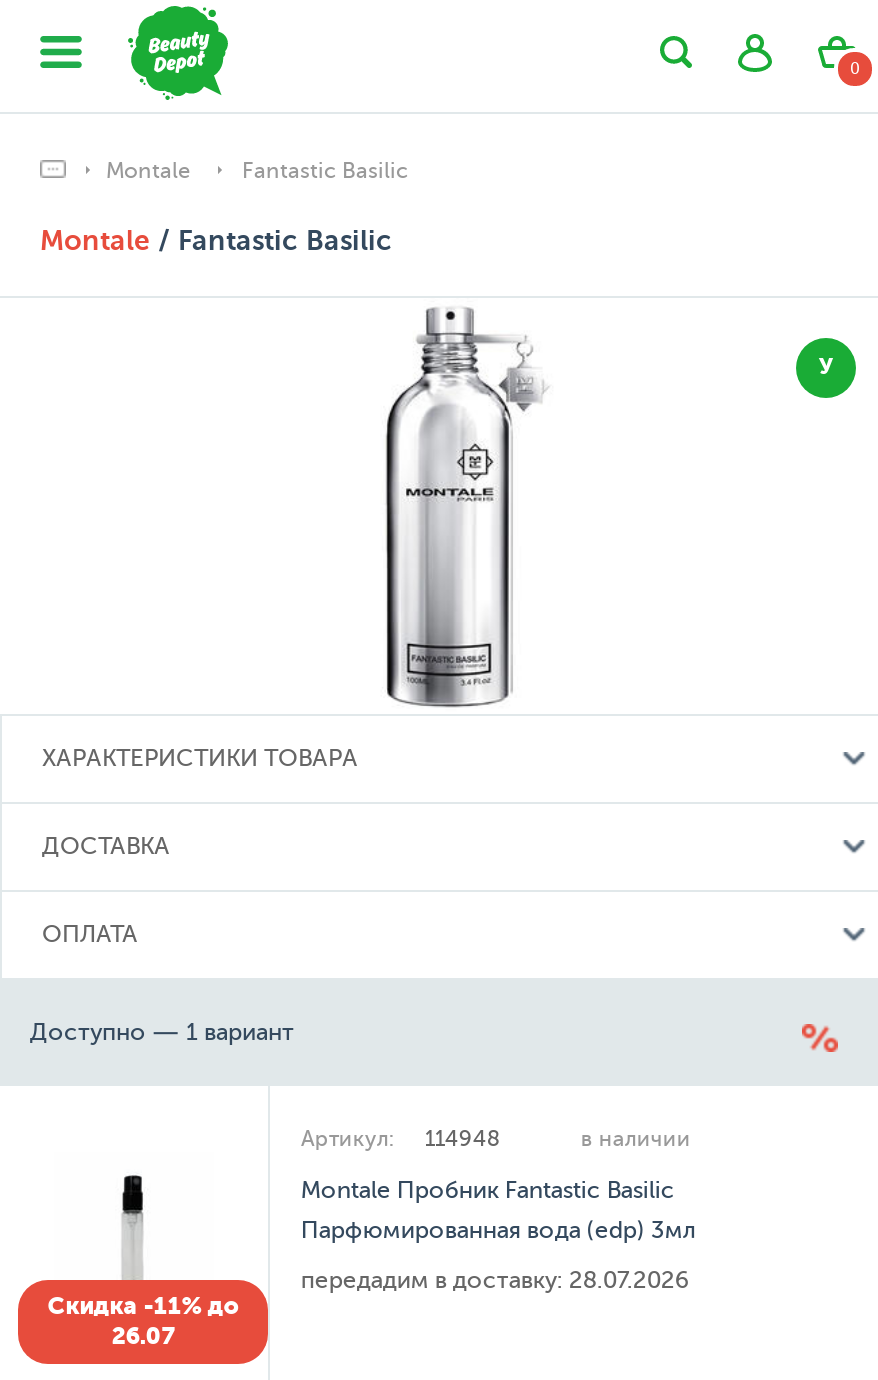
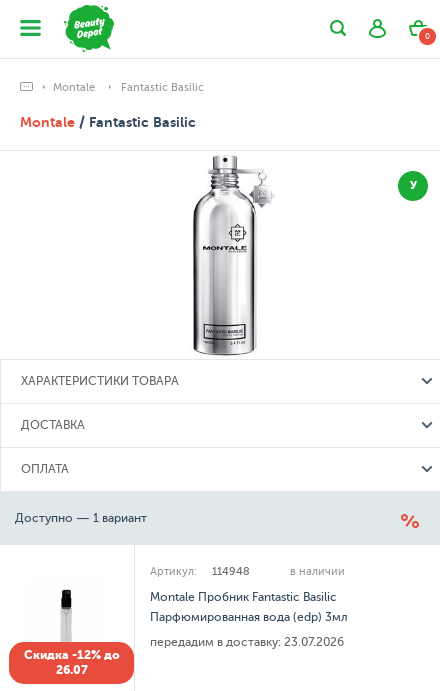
[301,1266,689,1294] передадим в доставку: 28.07.2026 -> [150,635,344,649] передадим в доставку: 23.07.2026
[47,1292,239,1320] Скидка -11% до -> [24,648,120,662] Скидка -12% до

